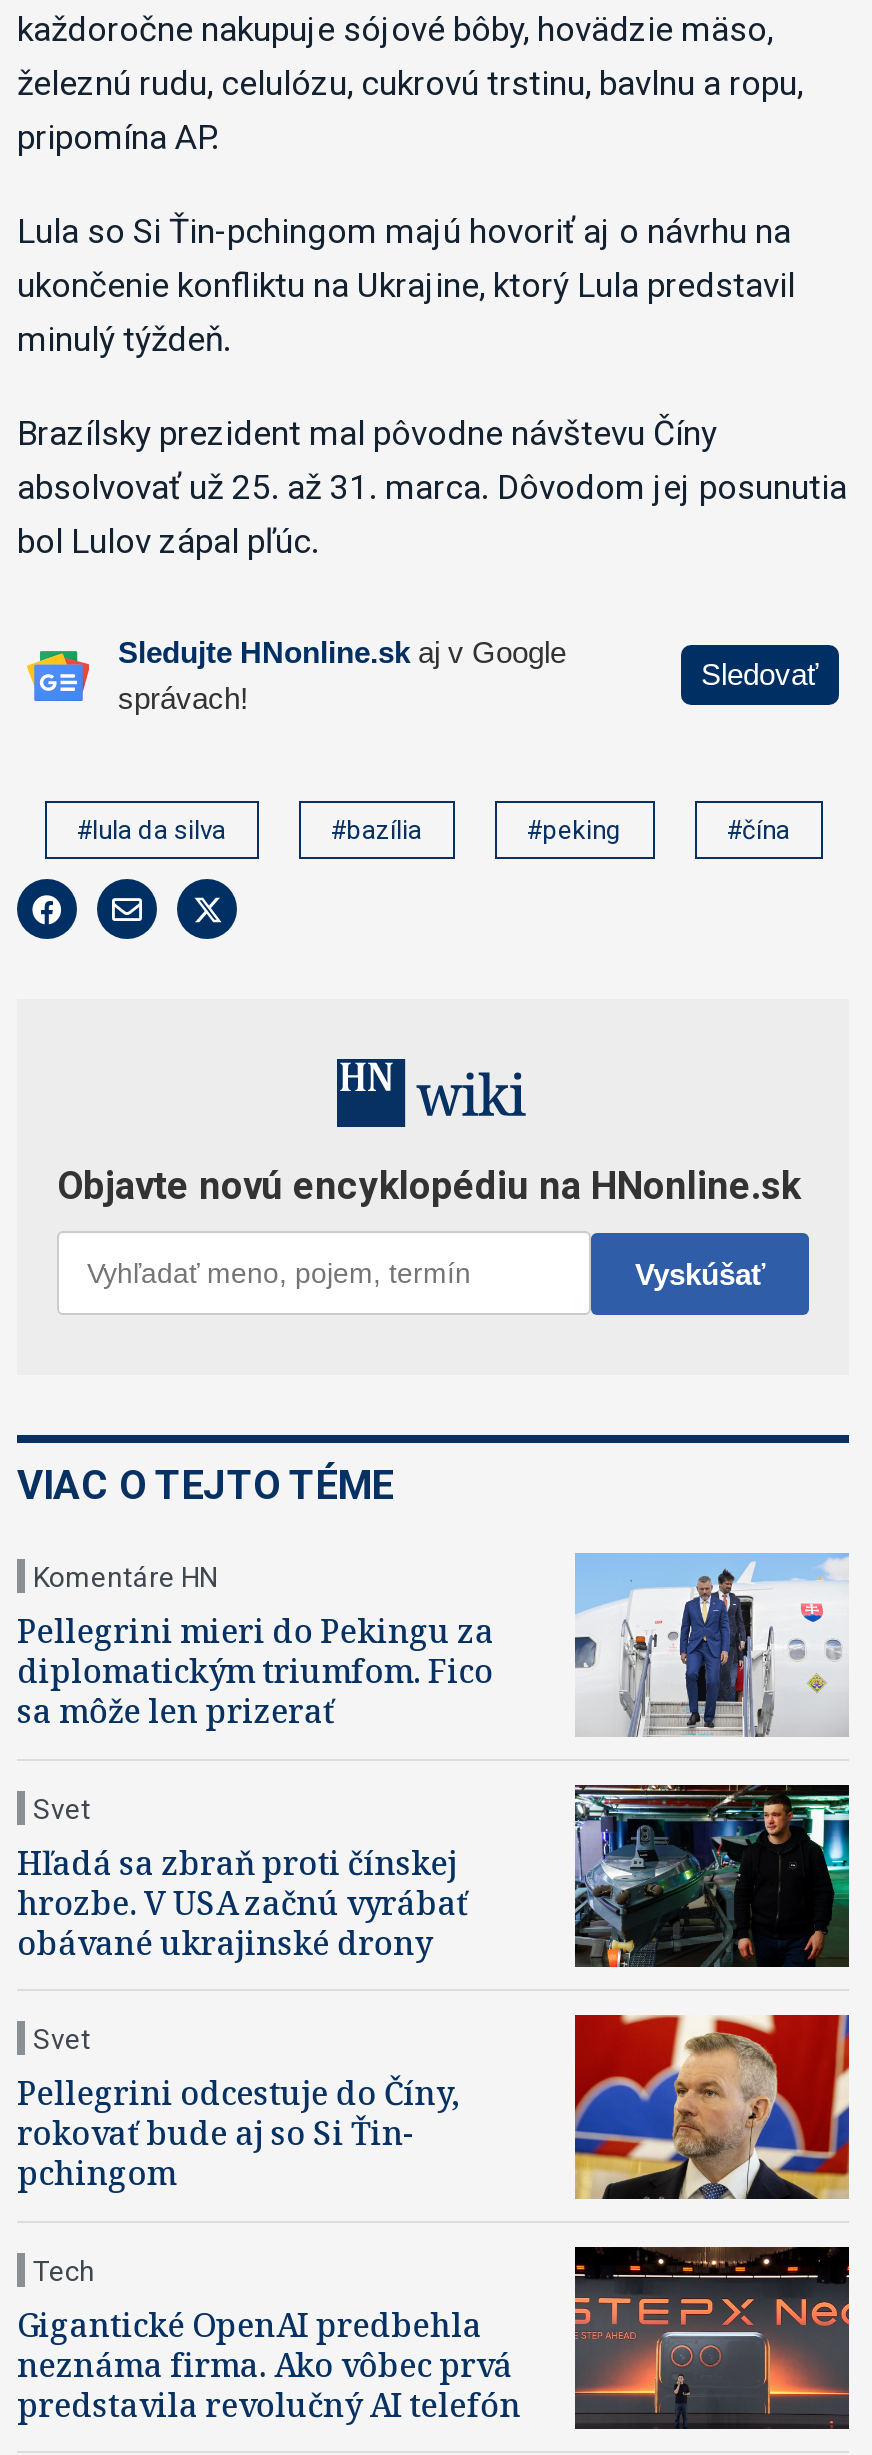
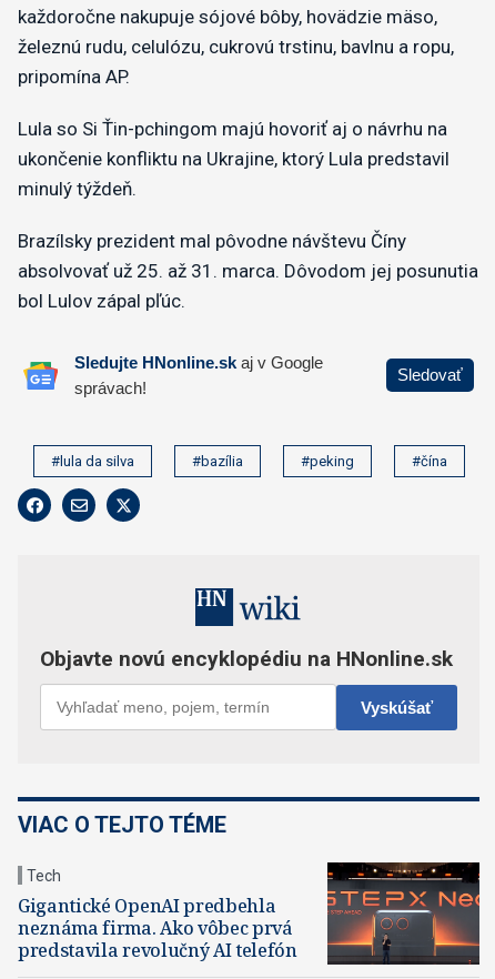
[33,1561,217,1593] Komentáre HN -> none
[575,1551,849,1735] [image] -> none
[17,1609,494,1733] Pellegrini mieri do Pekingu za | diplomatickým triumfom. Fico | sa môže len prizerať -> none
[33,1792,91,1824] Svet -> none
[573,1783,851,1969] [image] -> none
[17,1840,468,1964] Hľadá sa zbraň proti čínskej | hrozbe. V USA začnú vyrábať | obávané ukrajinské drony -> none
[33,2023,91,2055] Svet -> none
[573,2013,851,2201] [image] -> none
[17,2071,458,2195] Pellegrini odcestuje do Číny, | rokovať bude aj so Si Ťin- | pchingom -> none

